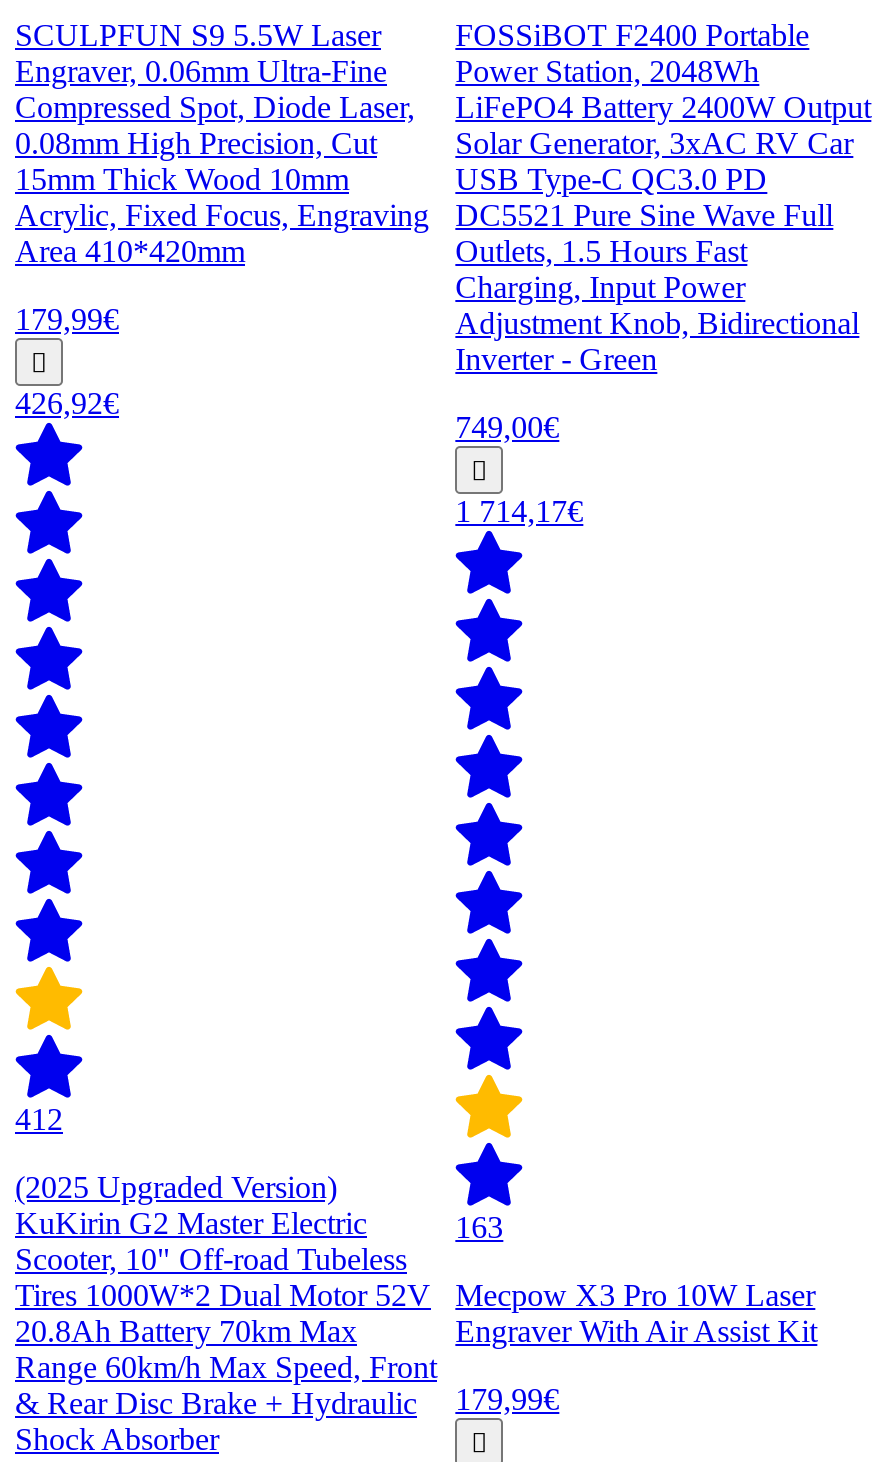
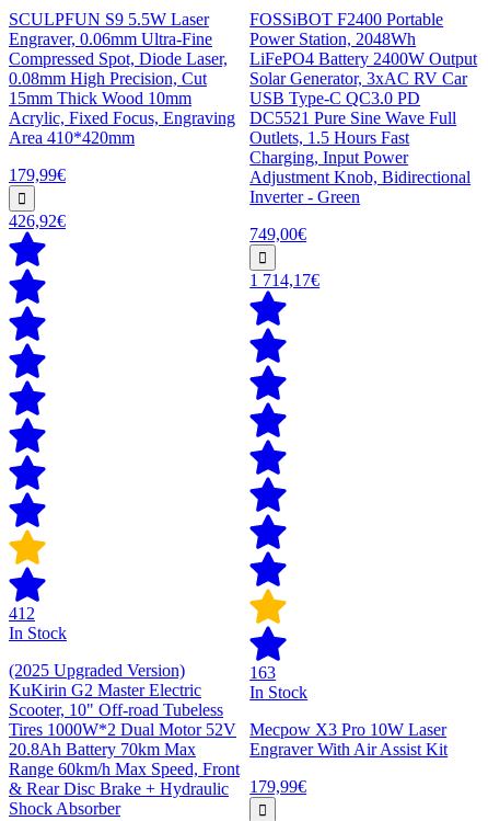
none -> [9,624,67,642] In Stock
none -> [250,683,308,701] In Stock

